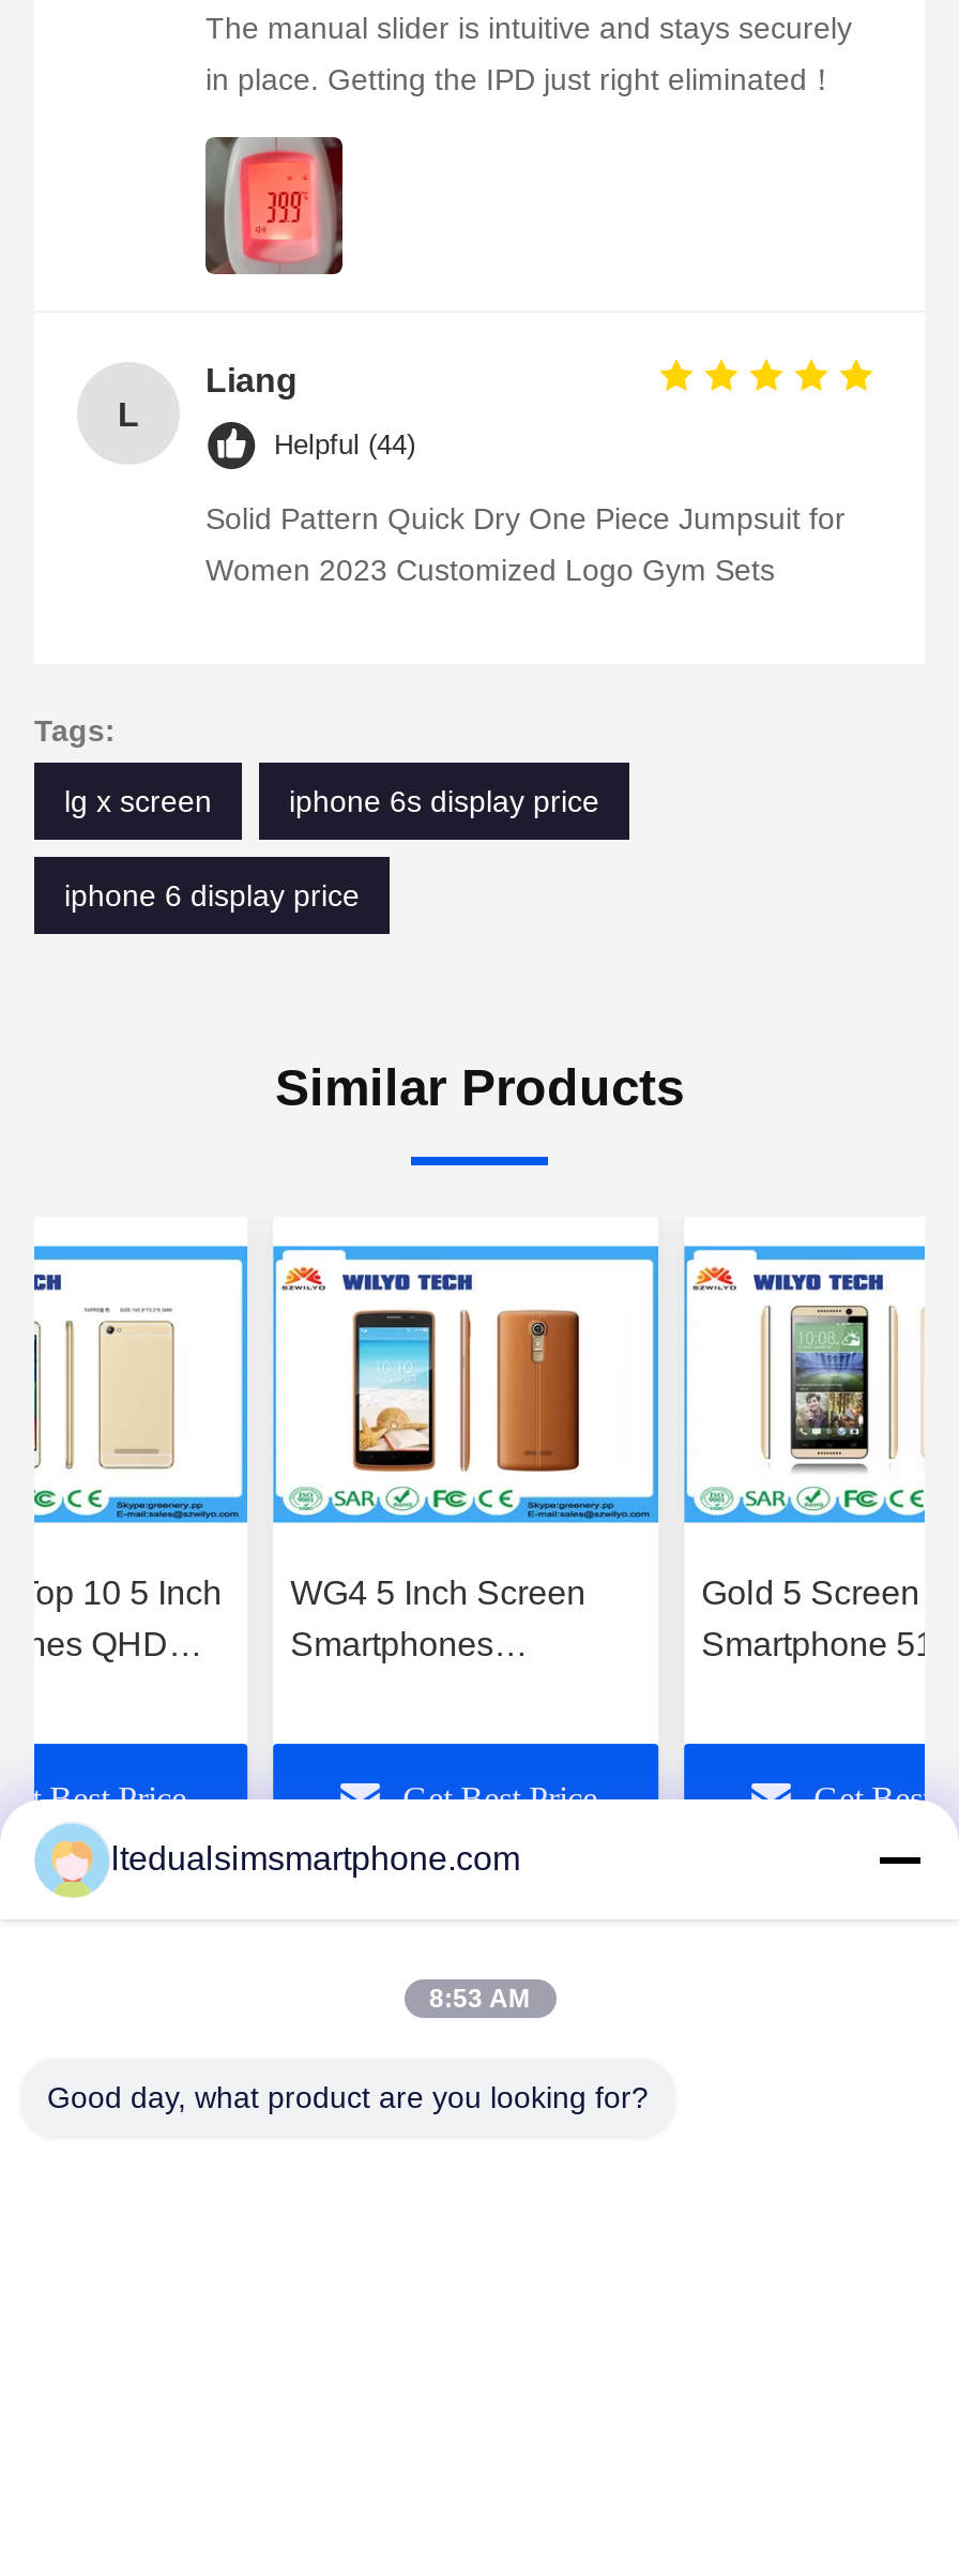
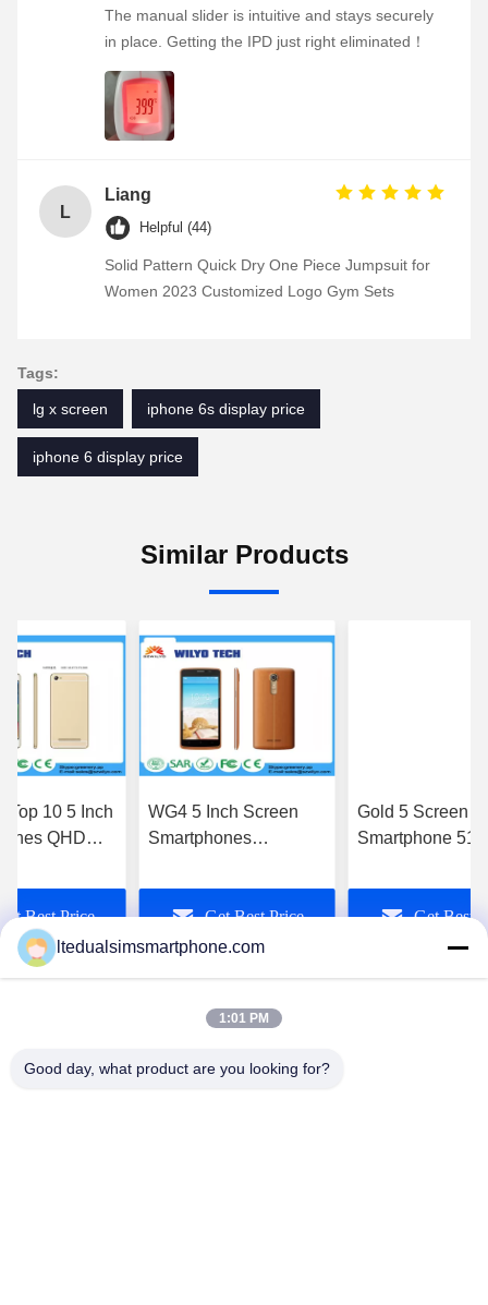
[683,1245,927,1525] [image] -> none
[429,1984,530,2014] 8:53 AM -> [219,1011,269,1026] 1:01 PM

